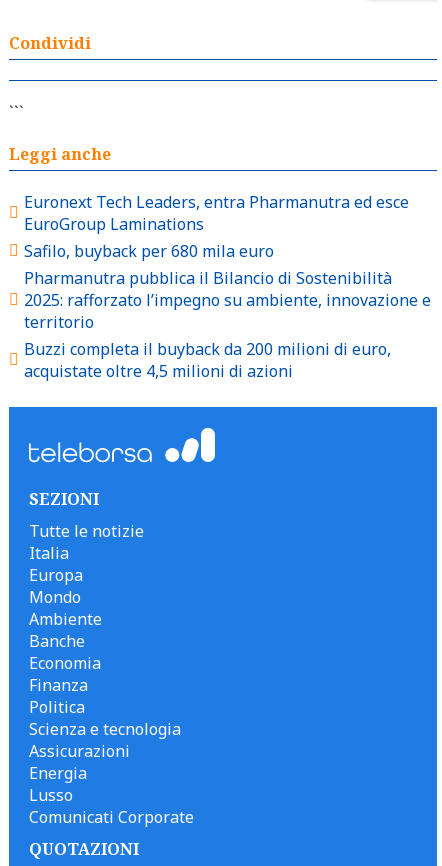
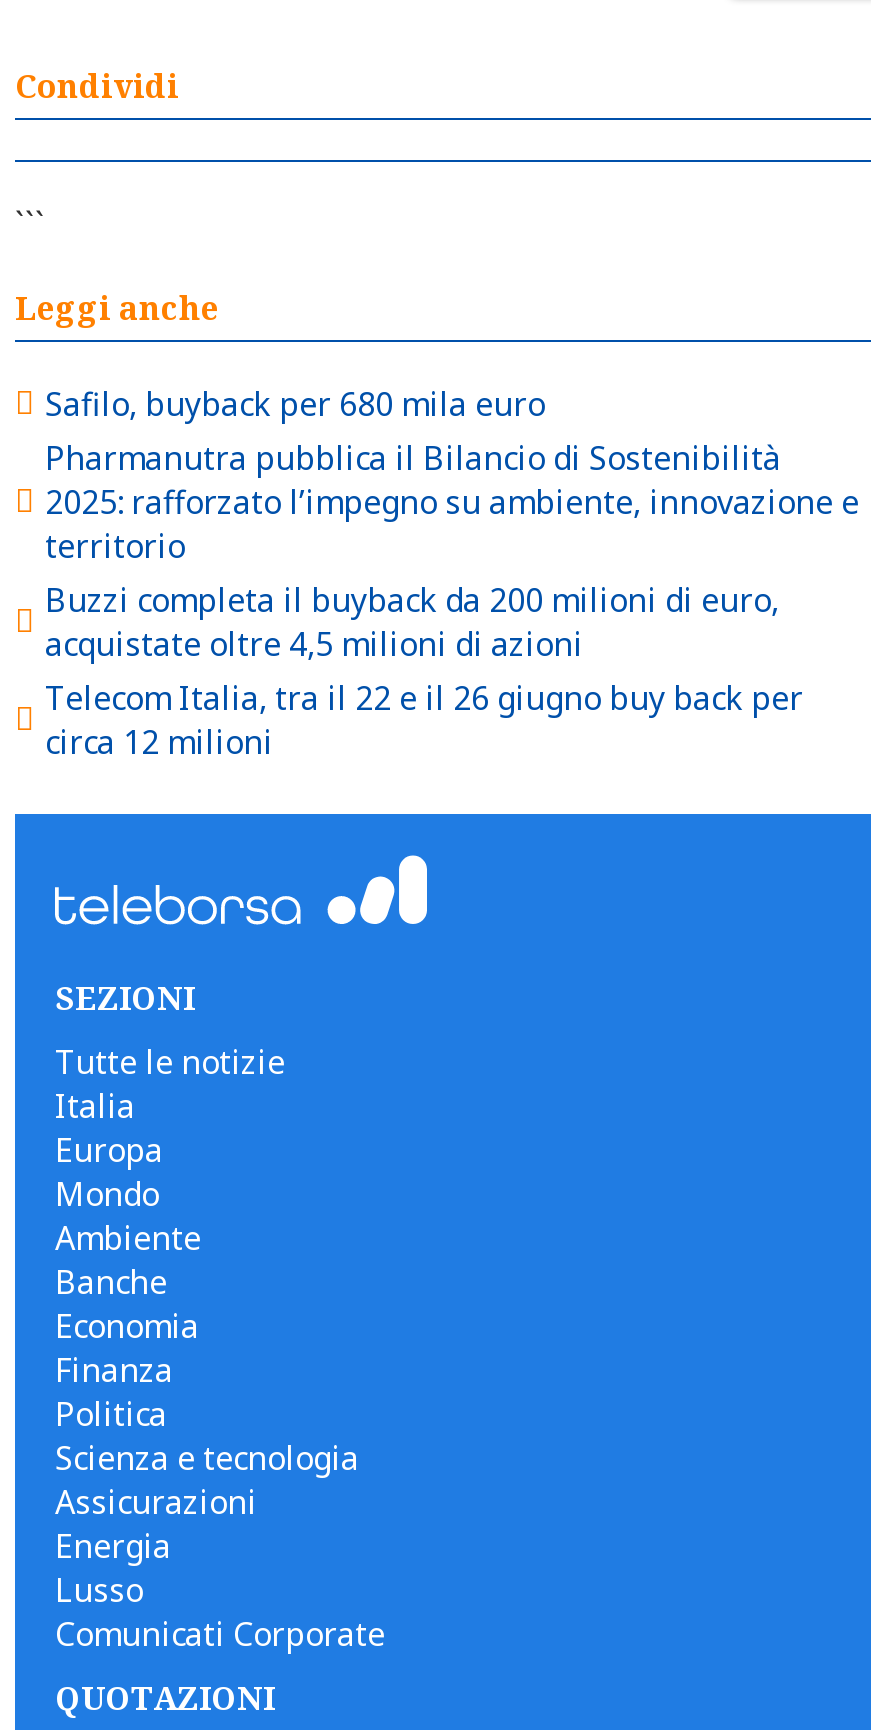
[24,191,409,235] Euronext Tech Leaders, entra Pharmanutra ed esce | EuroGroup Laminations -> none
moved [24,240,431,382] -> [45,382,859,666]: Safilo, buyback per 680 mila euro | Pharmanutra pubblica il Bilancio di Sostenibilità | 2025: rafforzato l’impegno su ambiente, innovazione e | territorio | Buzzi completa il buyback da 200 milioni di euro, | acquistate oltre 4,5 milioni di azioni
none -> [45,676,803,764] Telecom Italia, tra il 22 e il 26 giugno buy back per | circa 12 milioni

